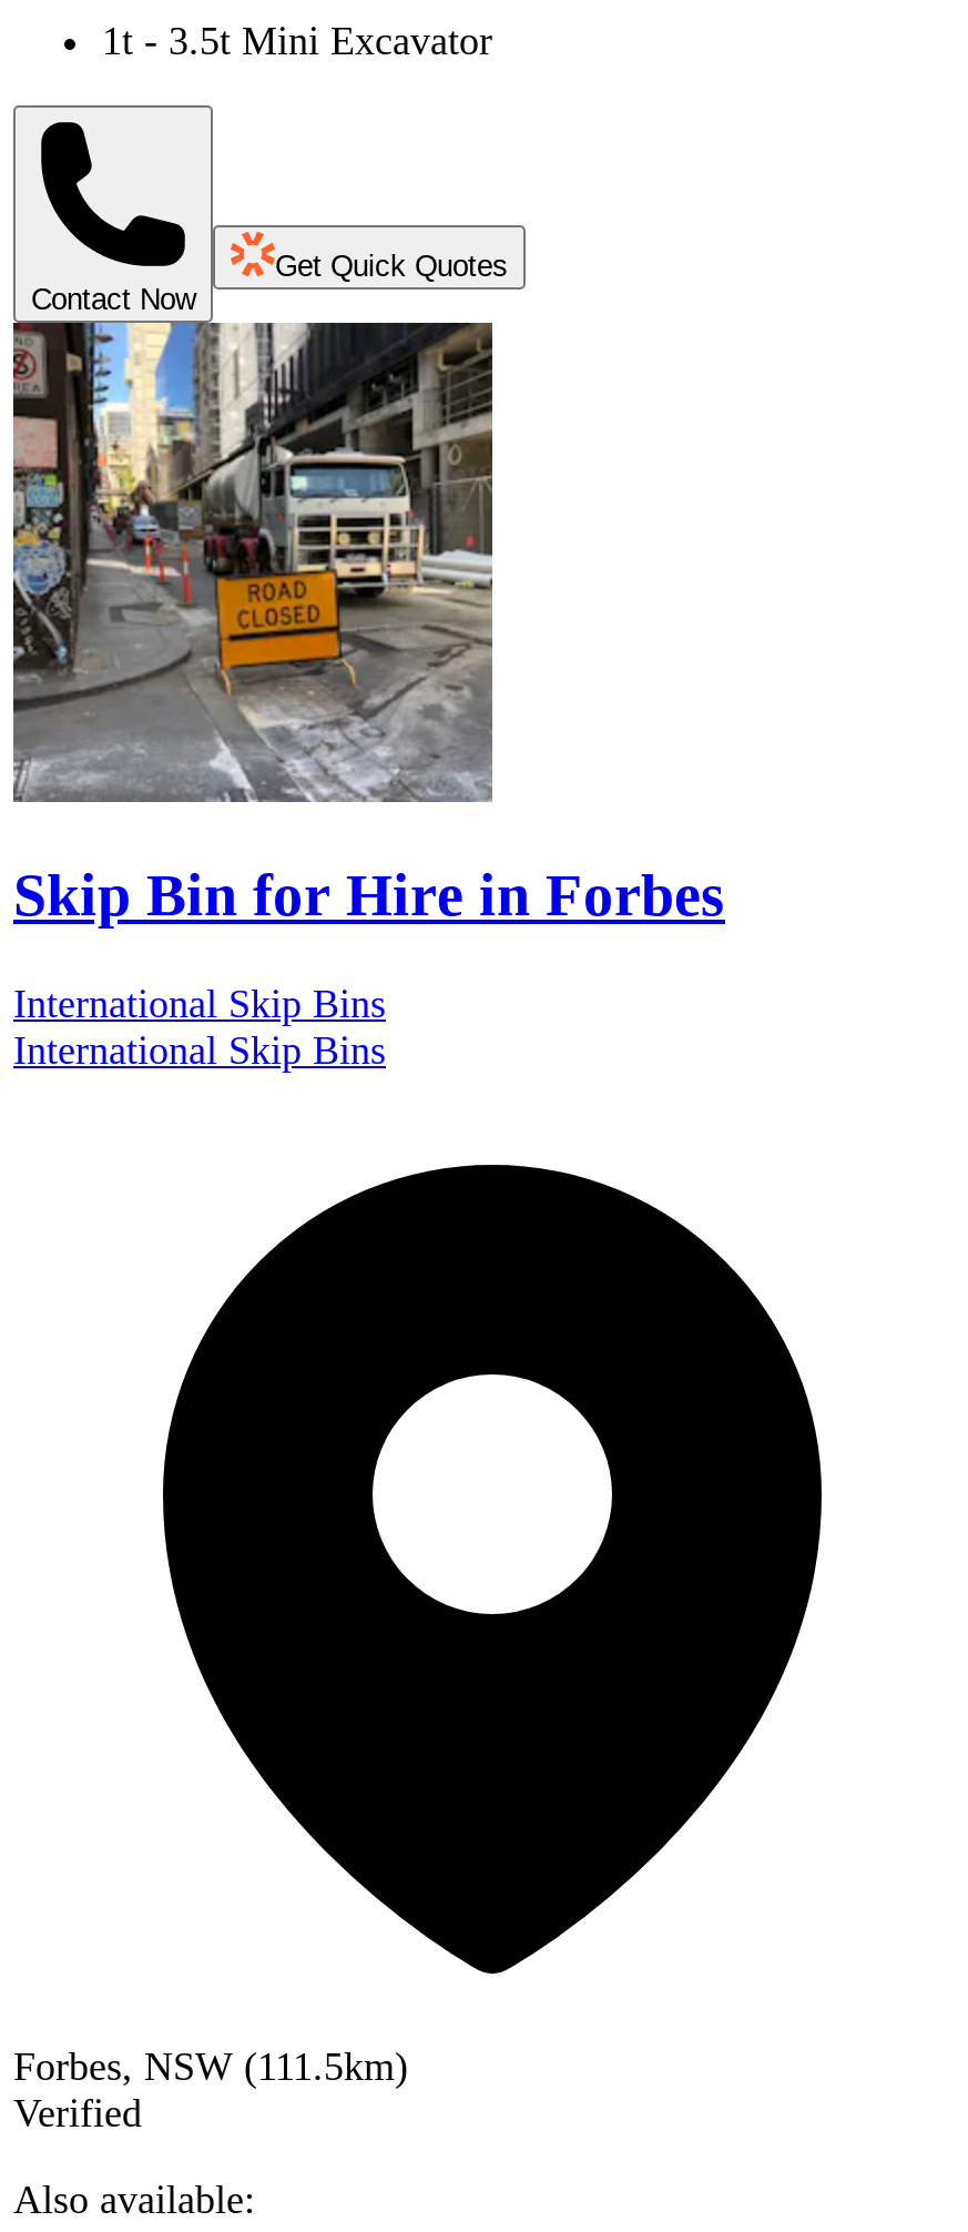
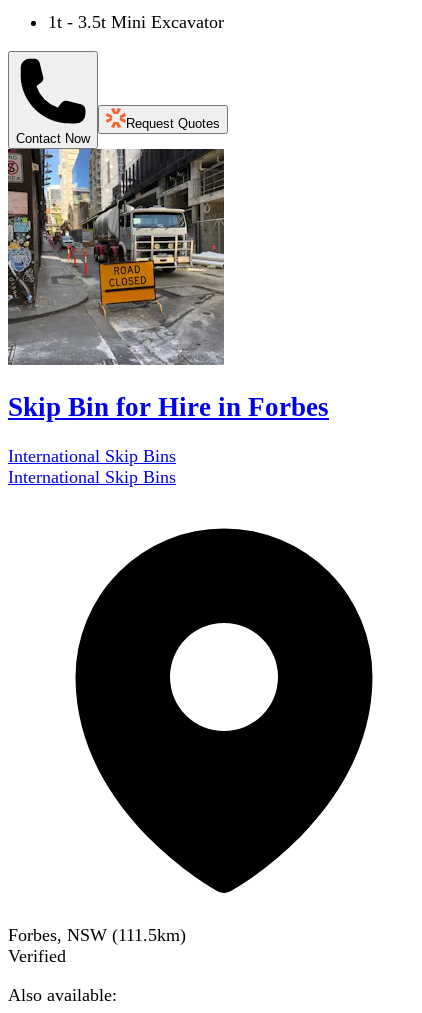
[275,250,508,283] Get Quick Quotes -> [126,116,220,131] Request Quotes

